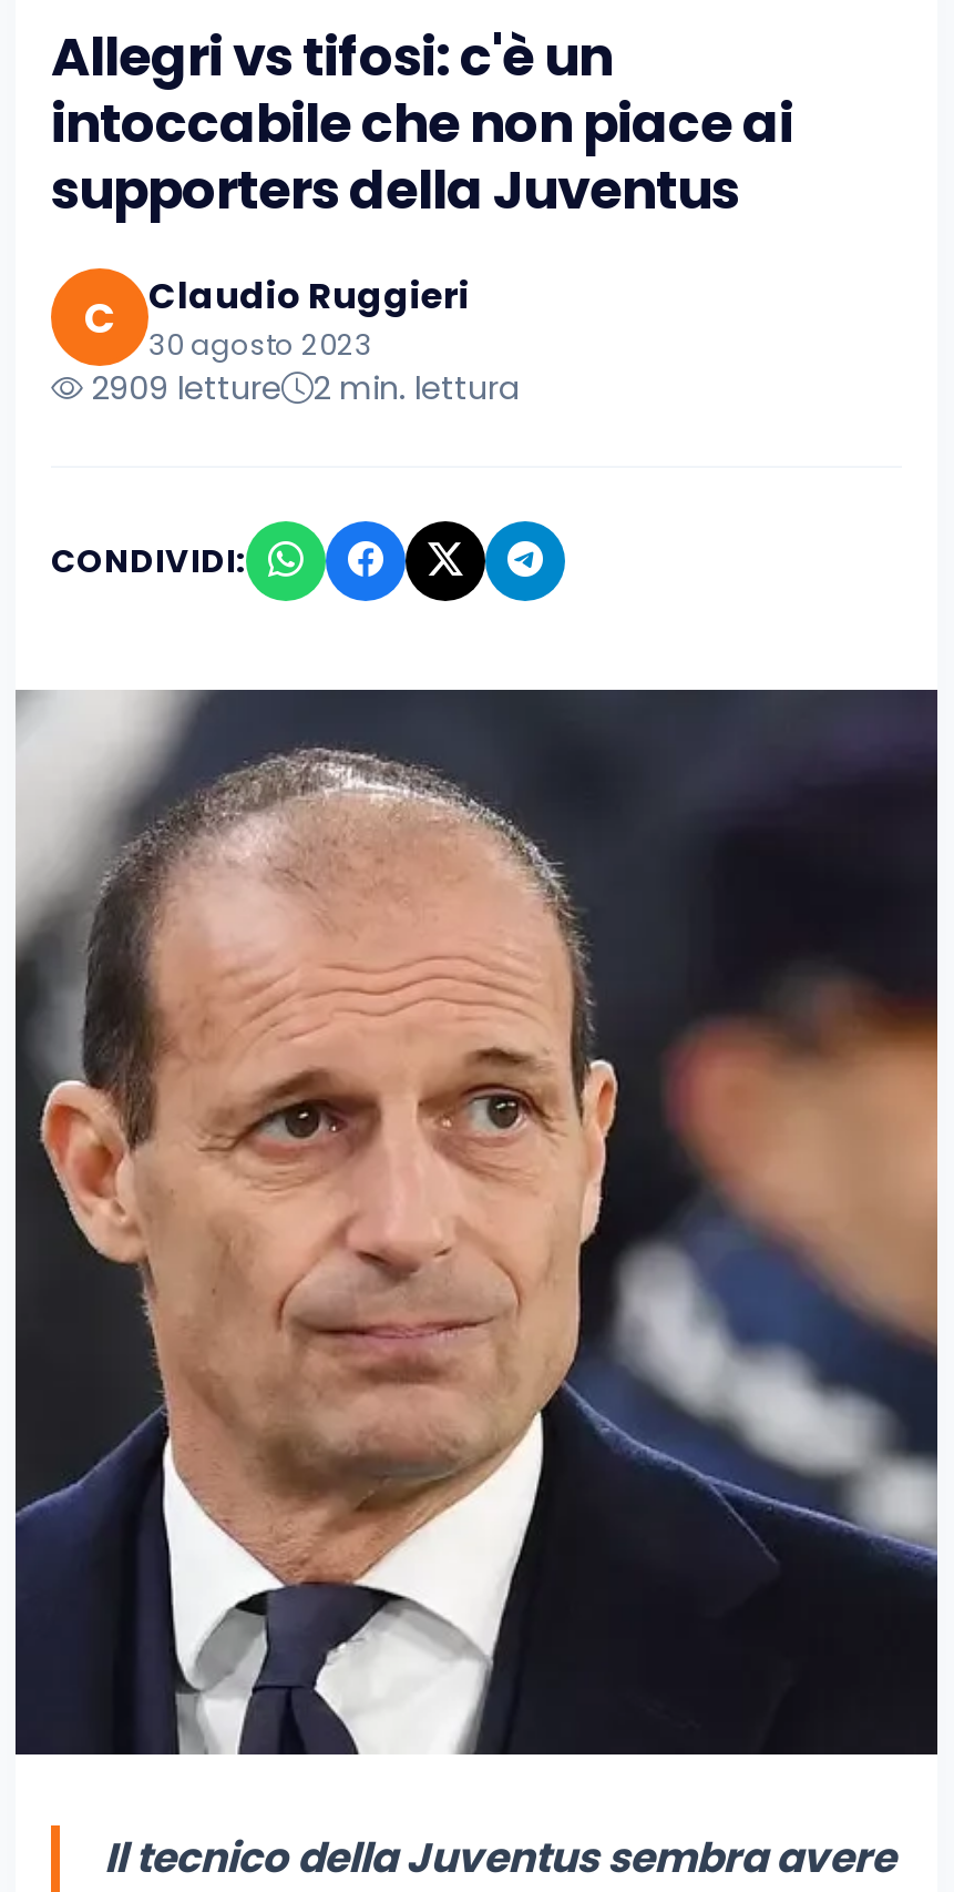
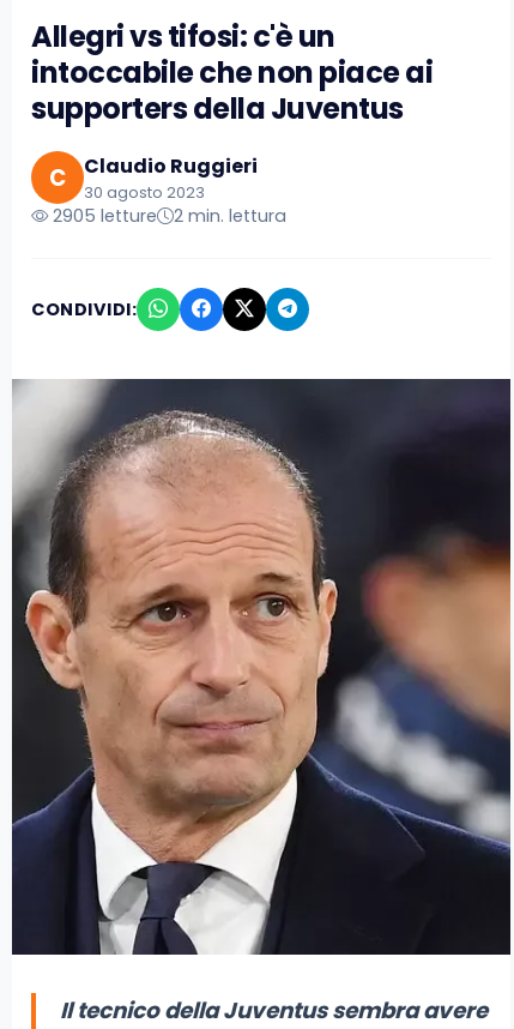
[82,367,521,411] 2909 letture 2 min. lettura -> [48,204,286,228] 2905 letture 2 min. lettura

